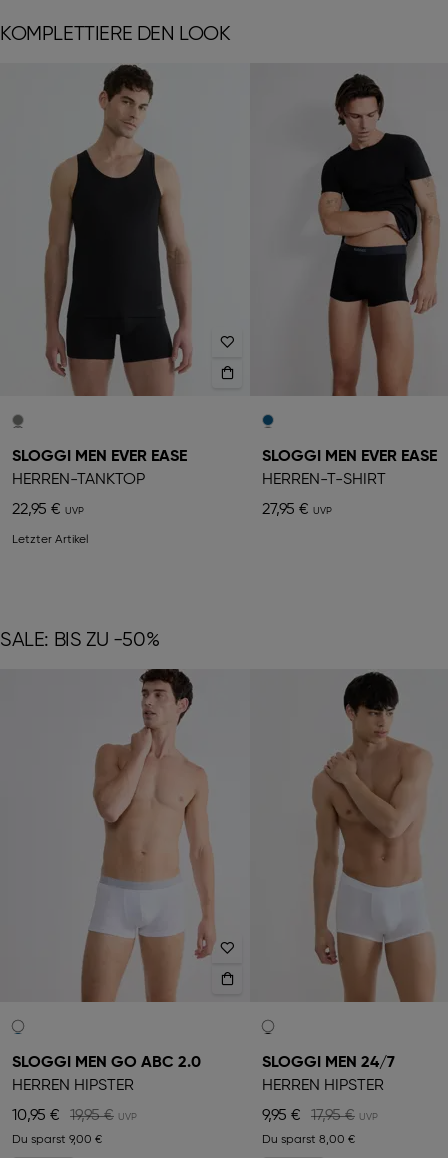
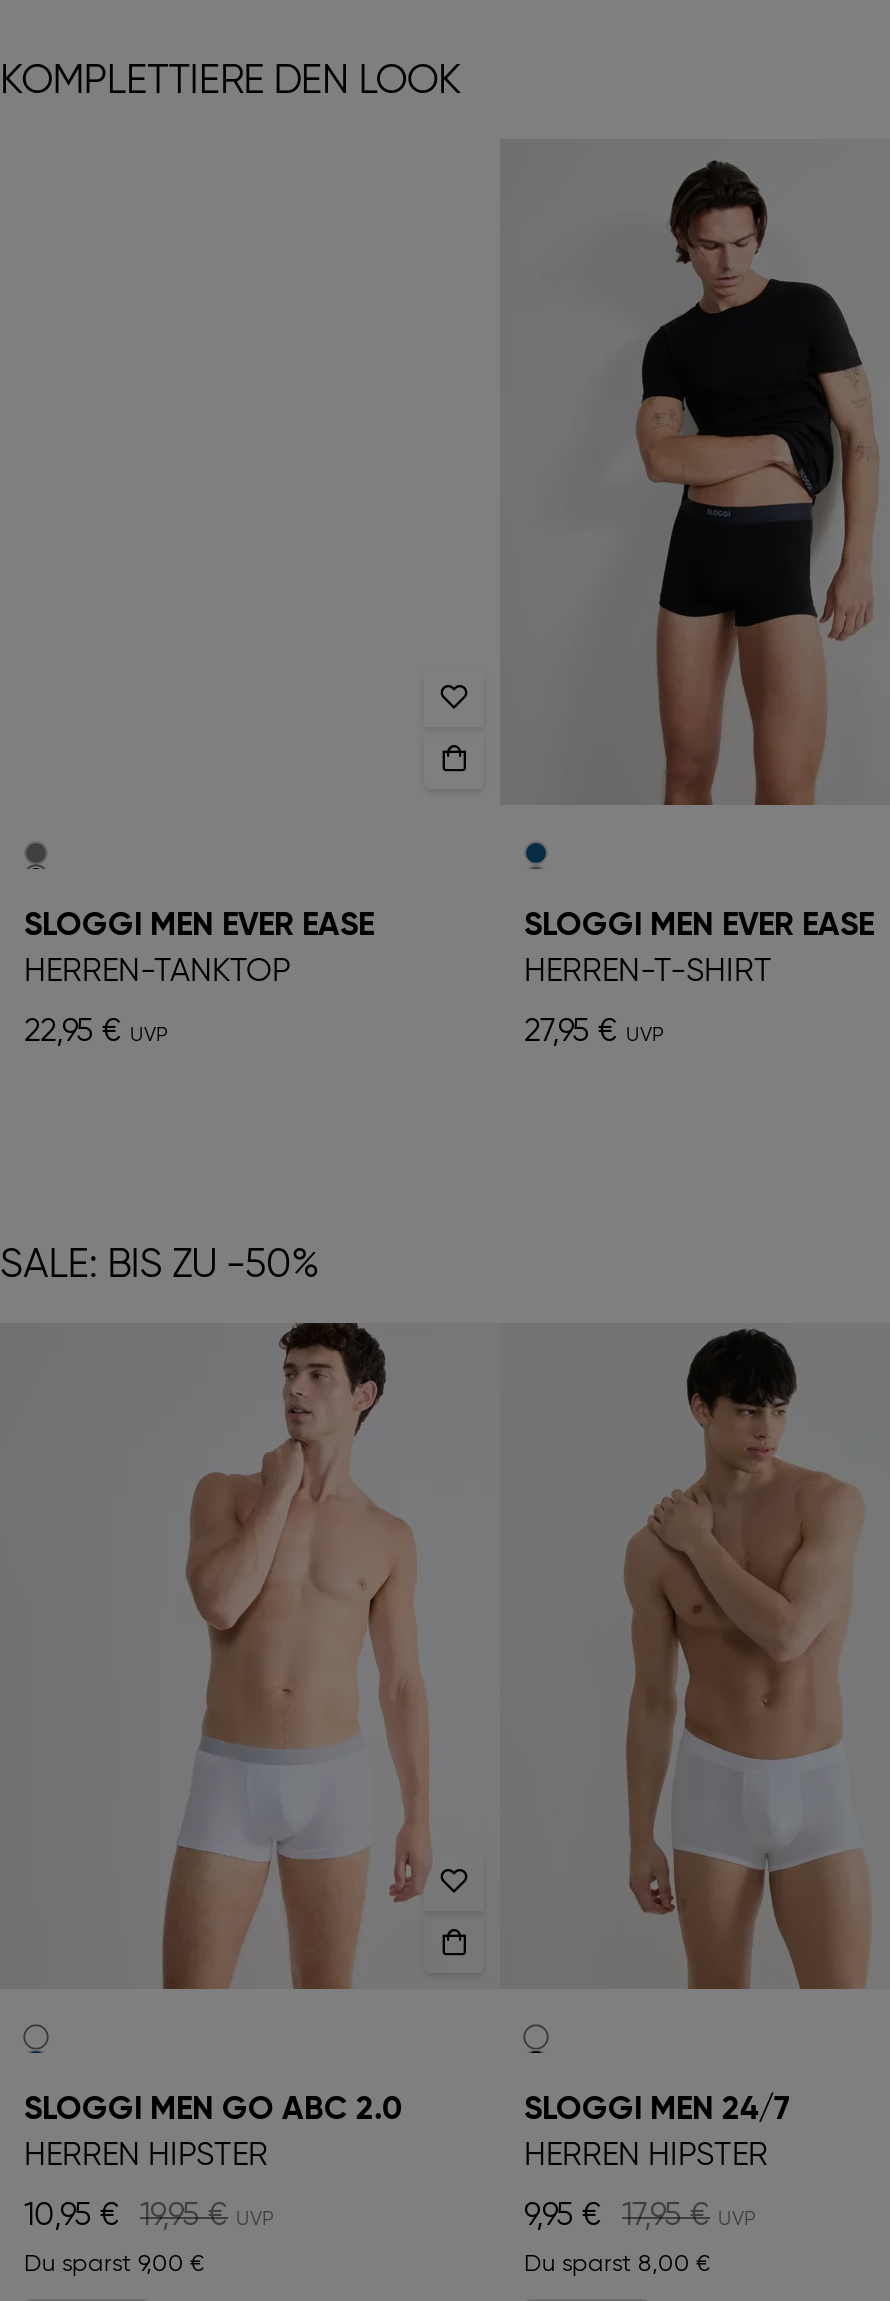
[43,63,193,397] [image] -> none
[12,534,88,546] Letzter Artikel -> none

